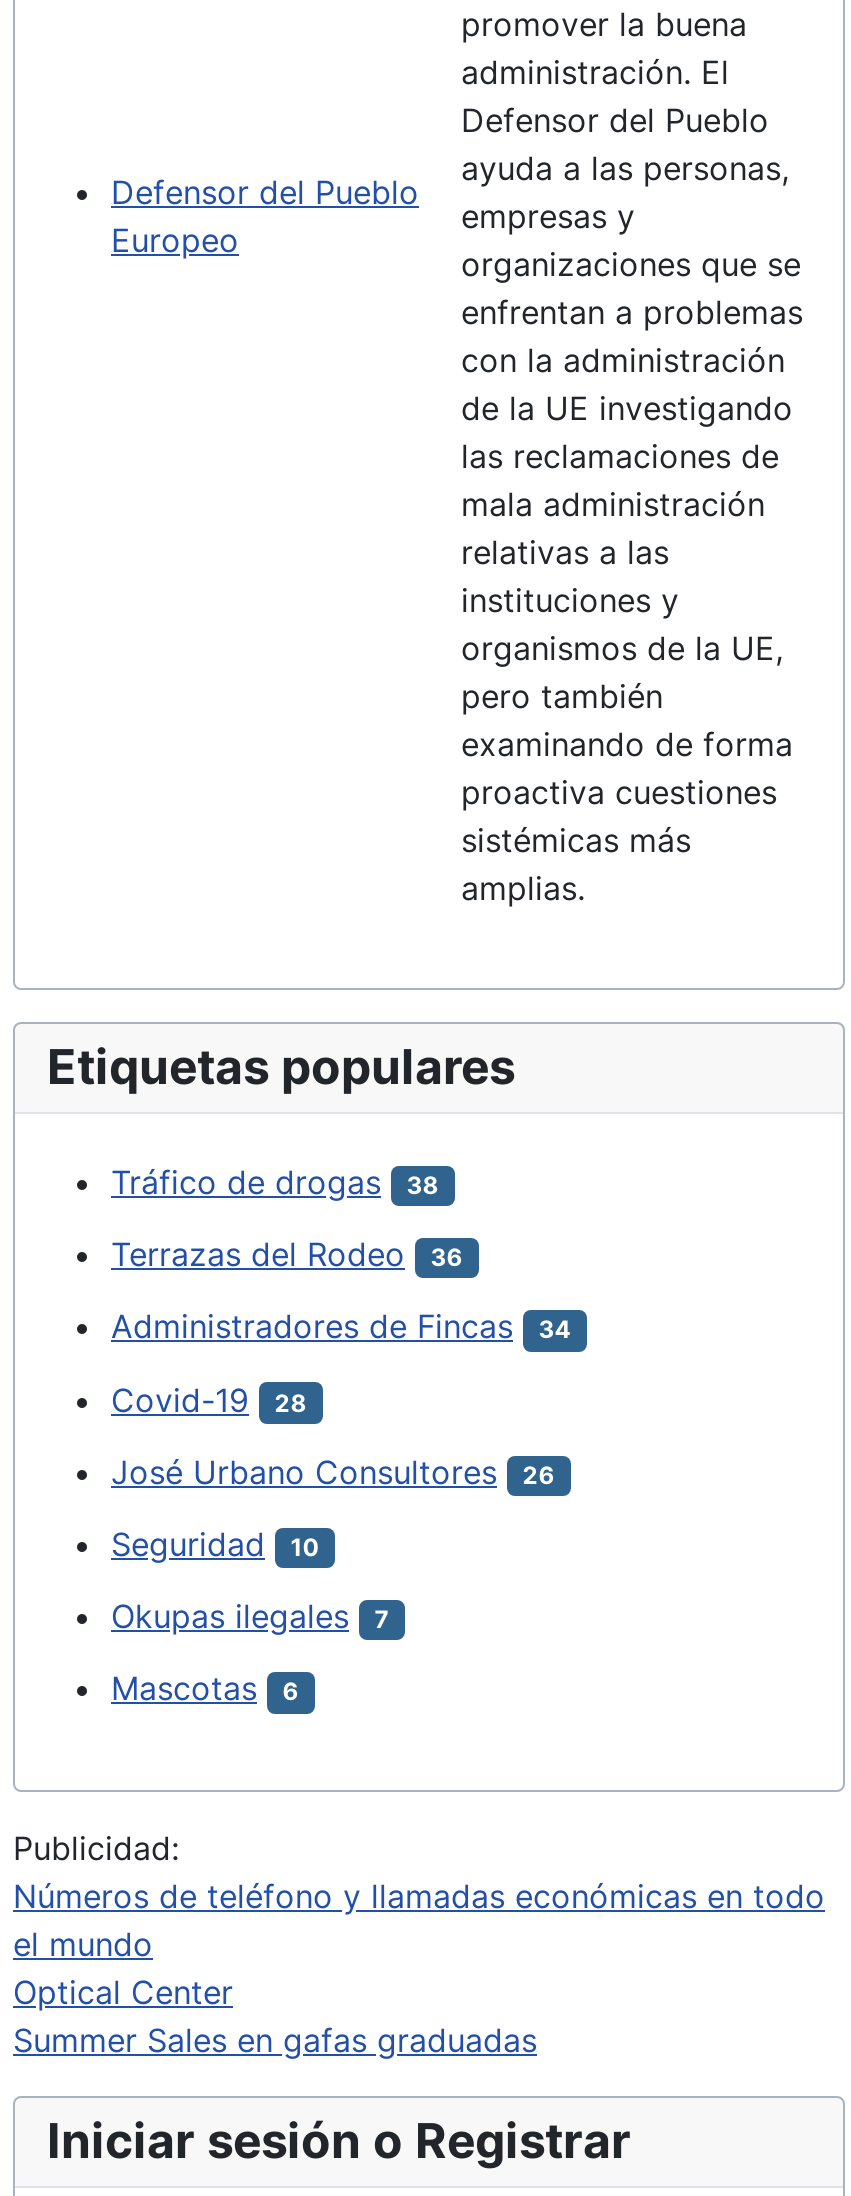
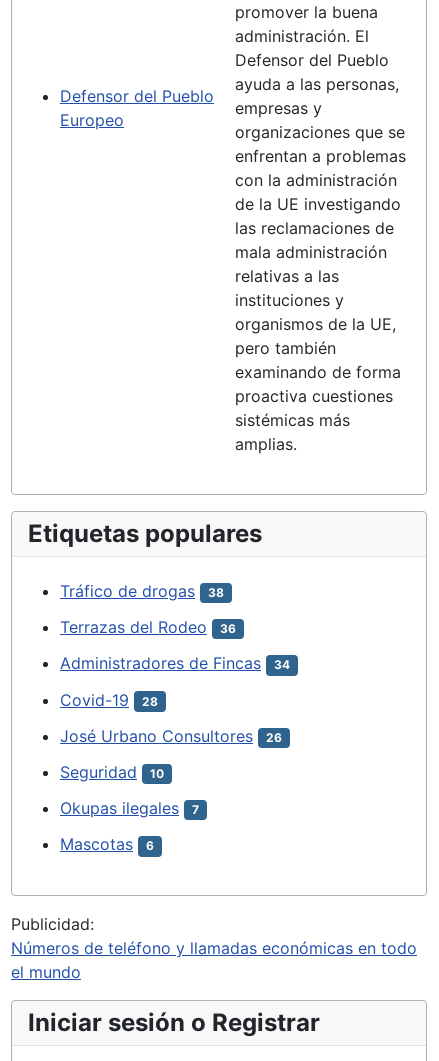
[13,1971,537,2059] Optical Center | Summer Sales en gafas graduadas -> none

